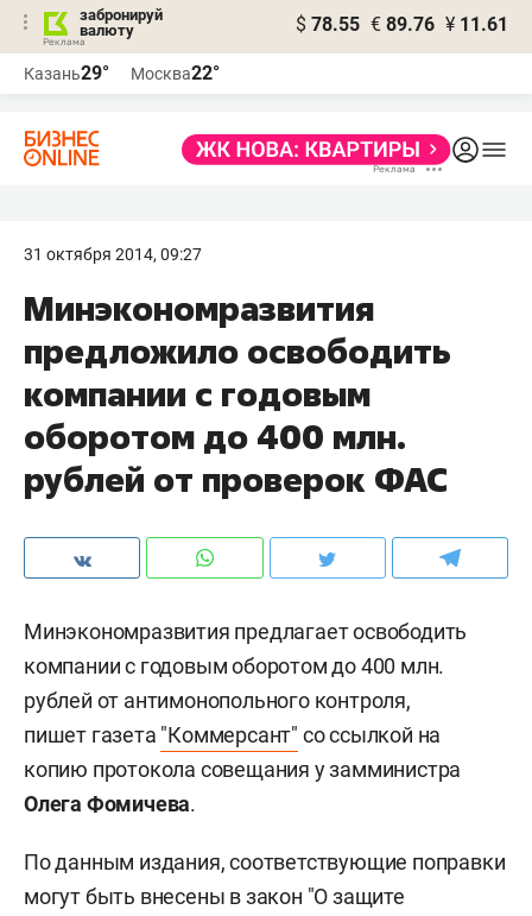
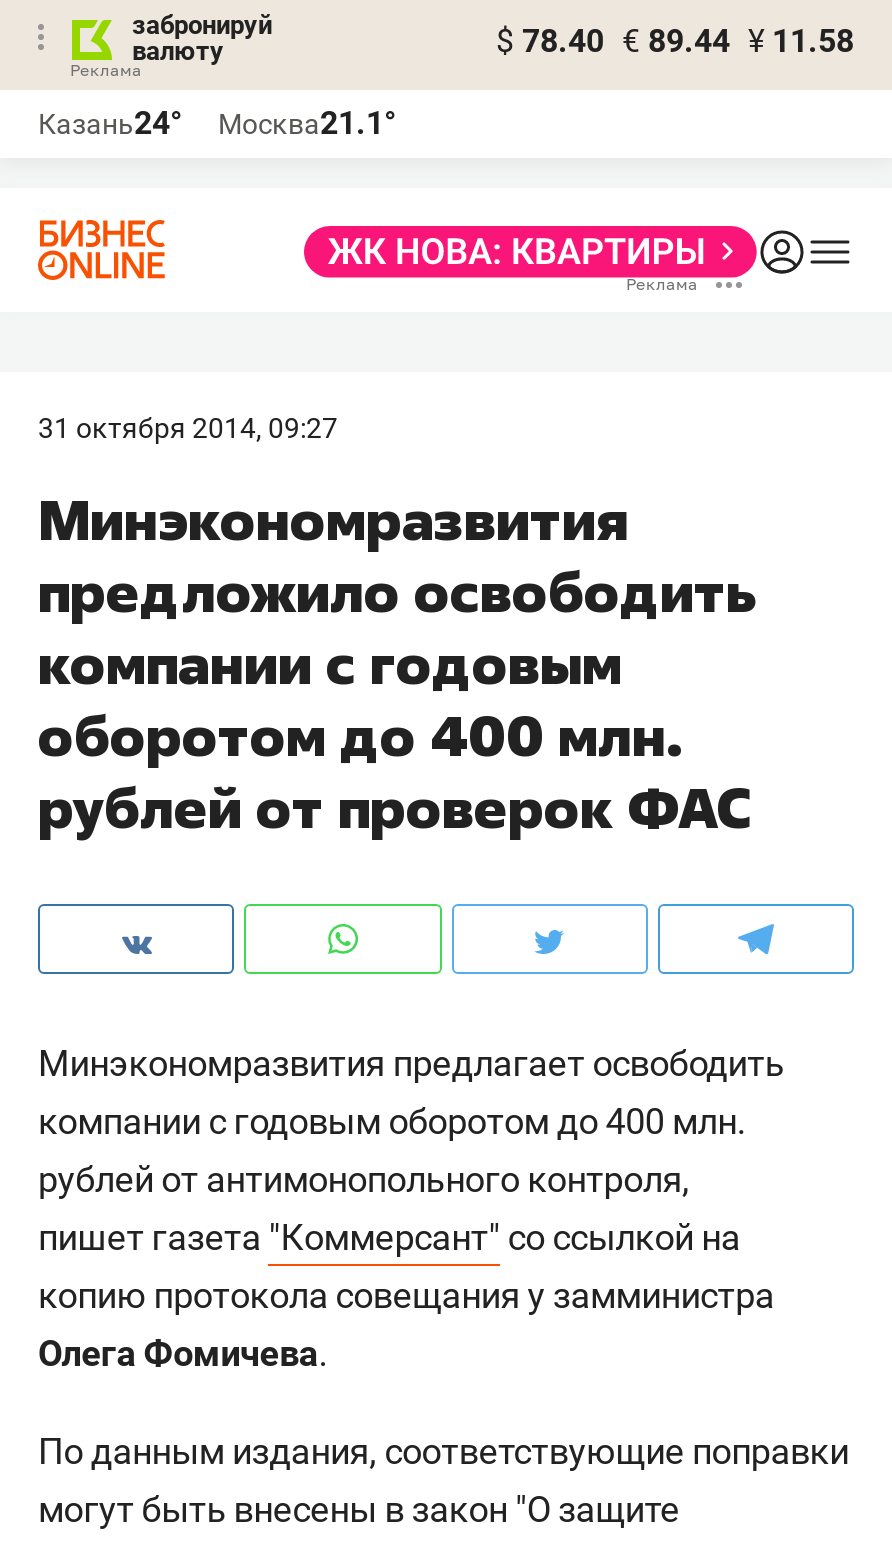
[296,13,508,36] $ 78.55 € 89.76 ¥ 11.61 -> [496,22,854,60] $ 78.40 € 89.44 ¥ 11.58
[24,62,109,84] Казань29° -> [38,104,182,142] Казань24°
[131,62,220,84] Москва22° -> [218,104,396,142] Москва21.1°

